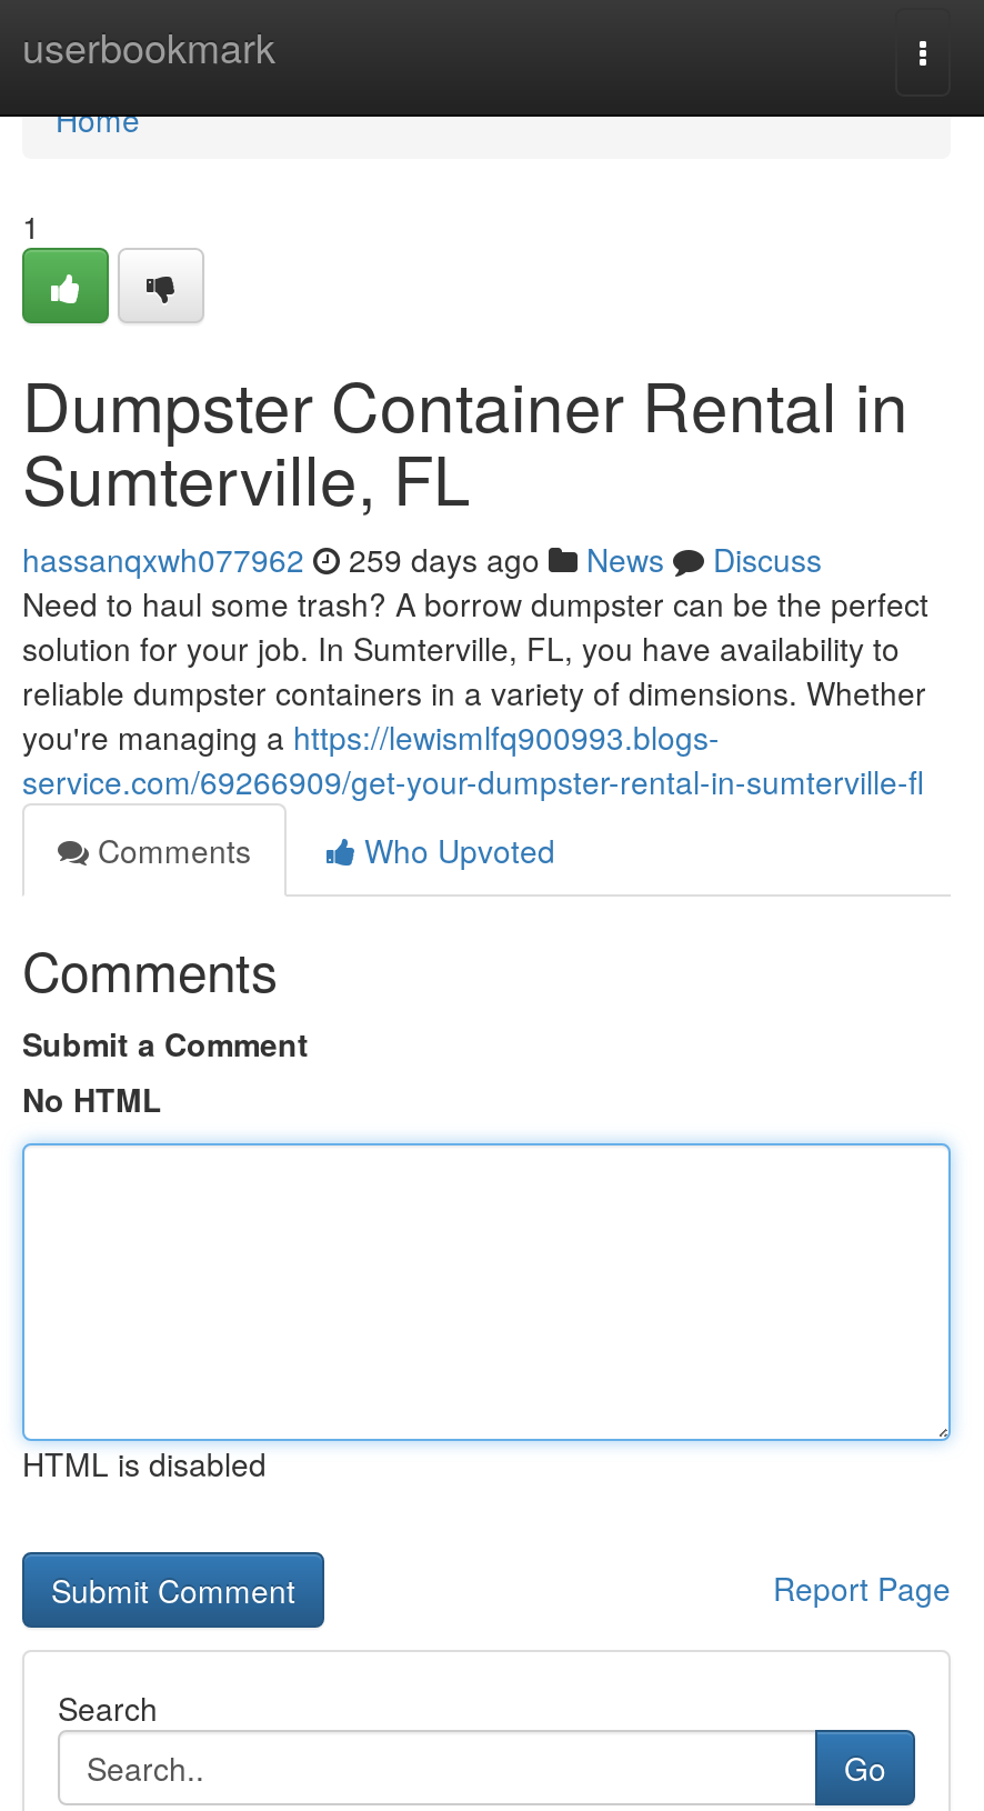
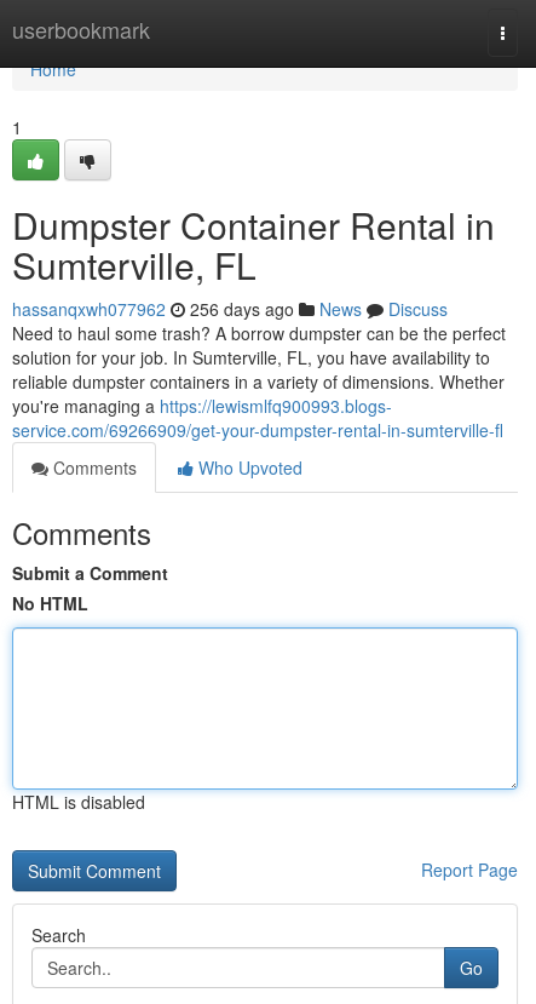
[22,537,822,581] hassanqxwh077962 259 days ago News Discuss -> [12,297,448,321] hassanqxwh077962 256 days ago News Discuss

